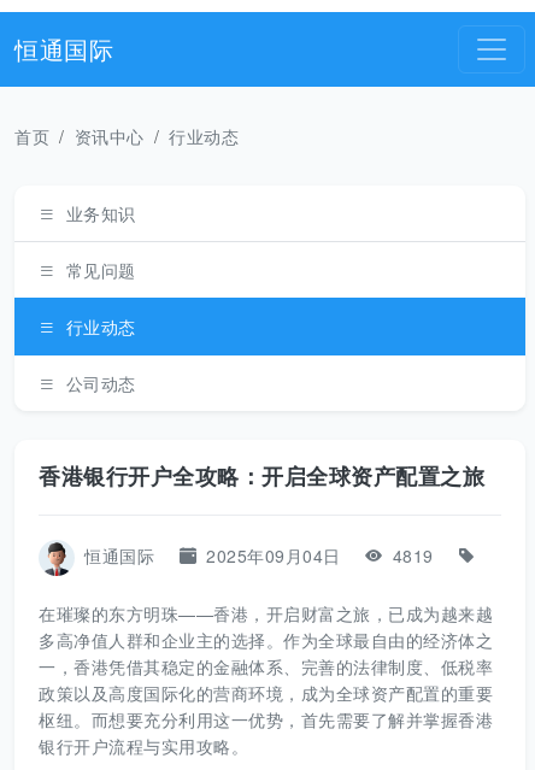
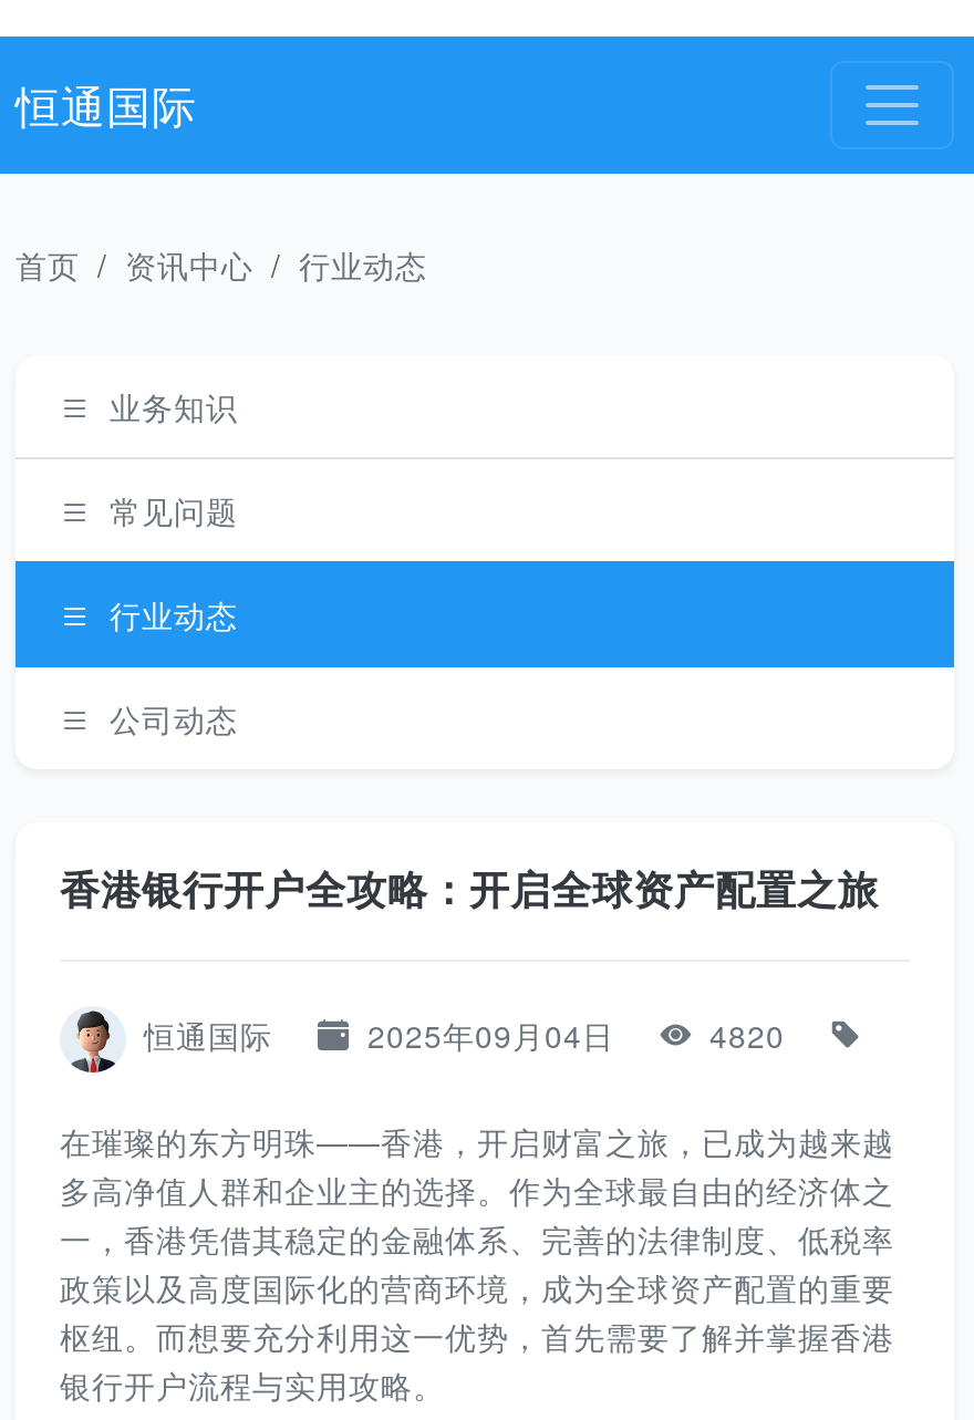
[392,543,433,567] 4819 -> [709,1012,785,1056] 4820

